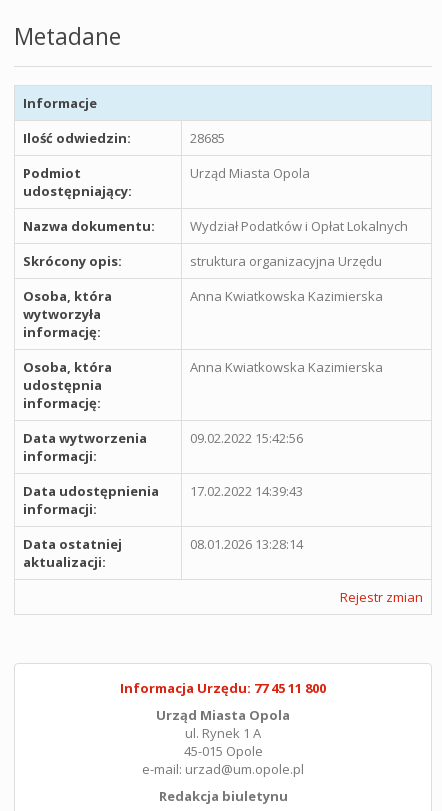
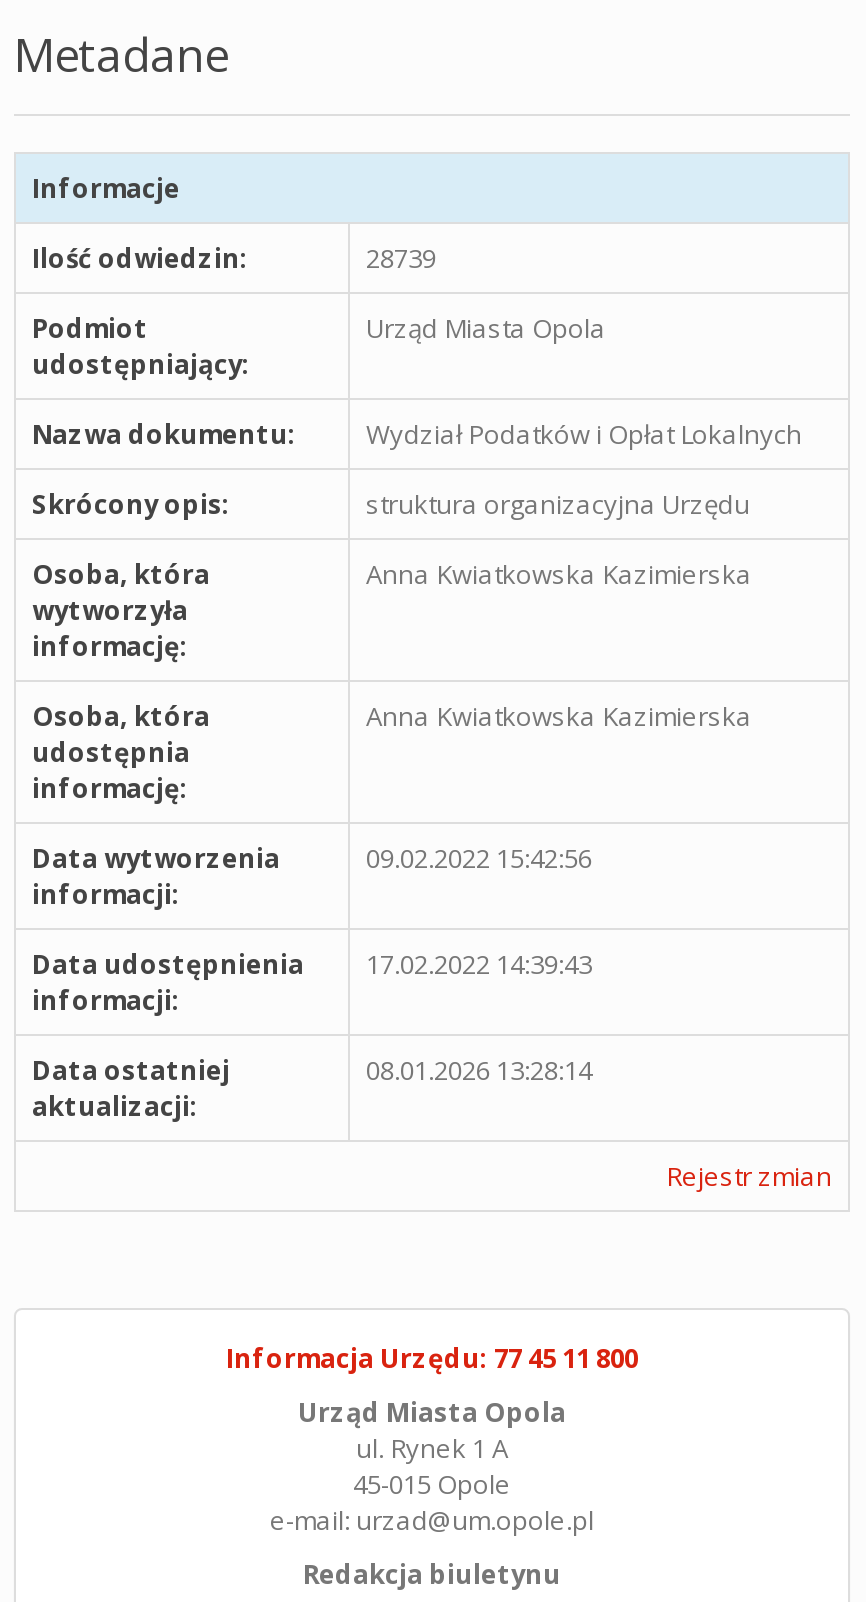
[190,129,225,147] 28685 -> [366,240,436,276] 28739

